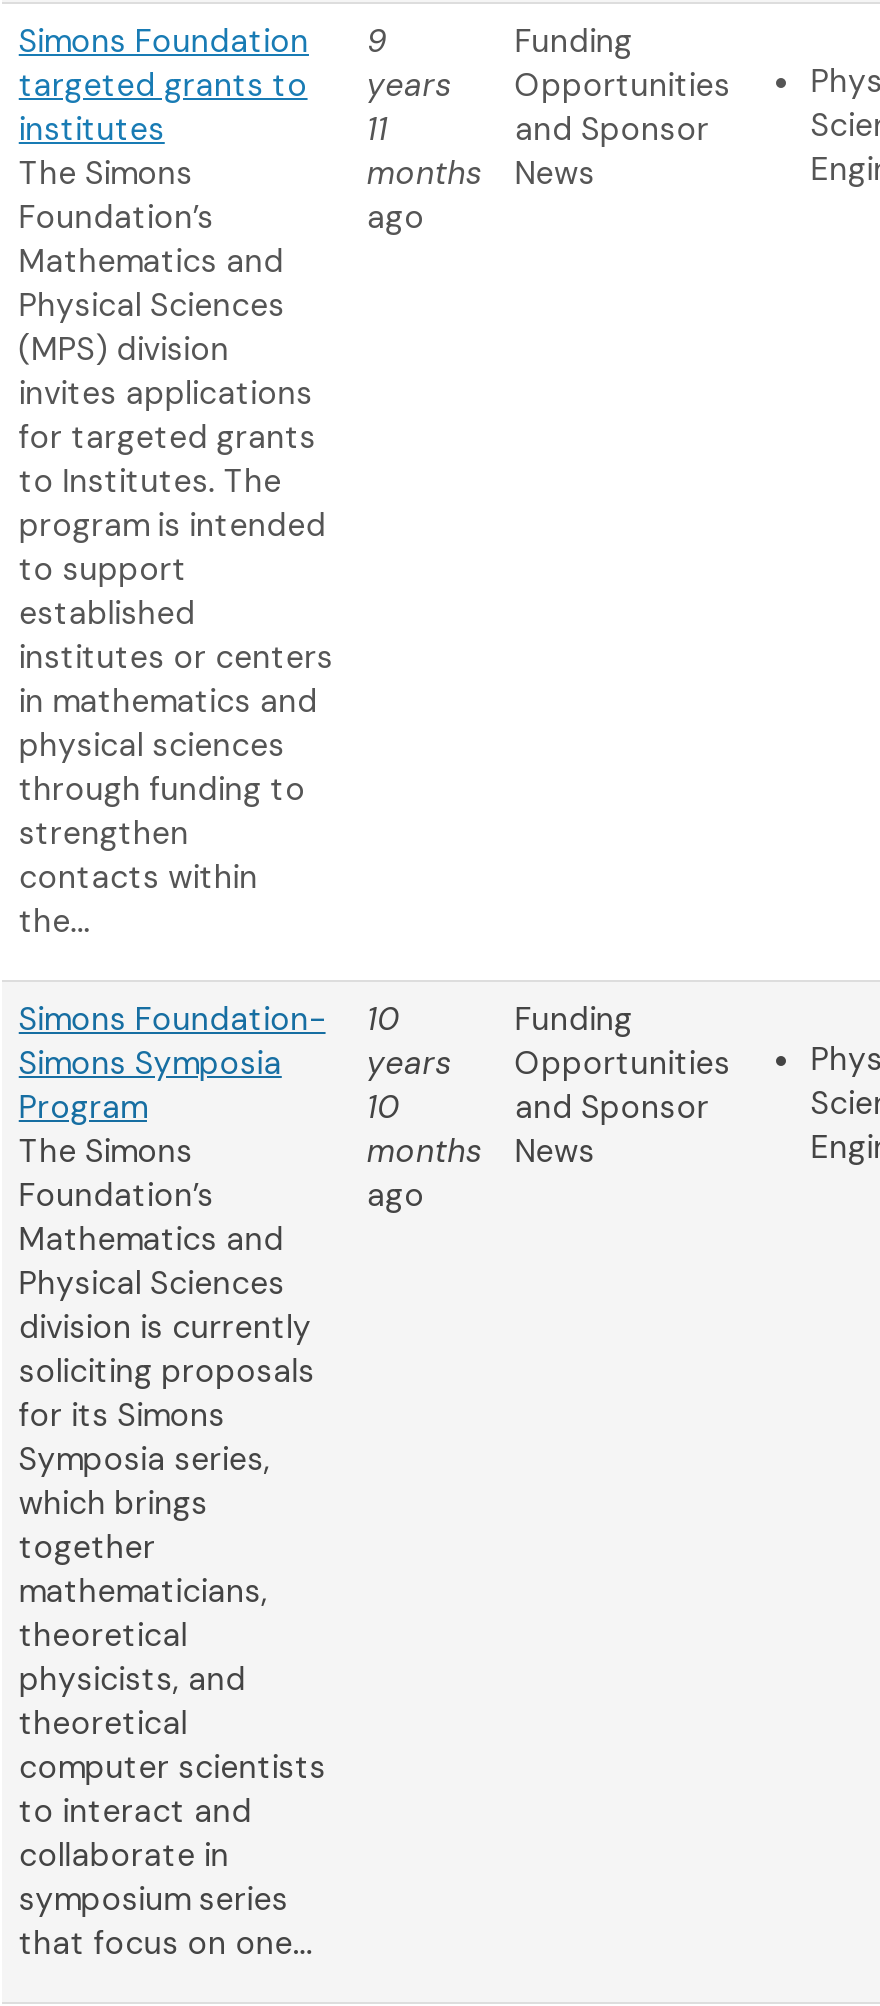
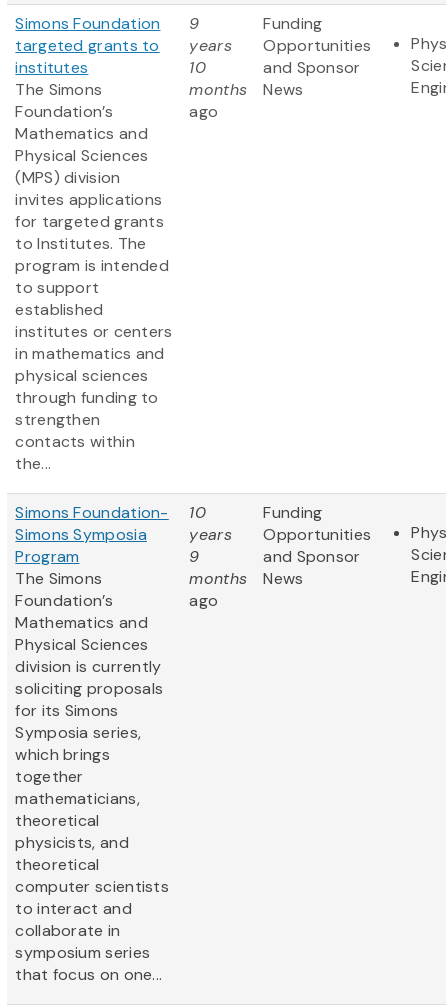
[367,108,388,150] 11 -> [189,57,206,78] 10
[367,1086,400,1128] 10 -> [189,546,200,567] 9

